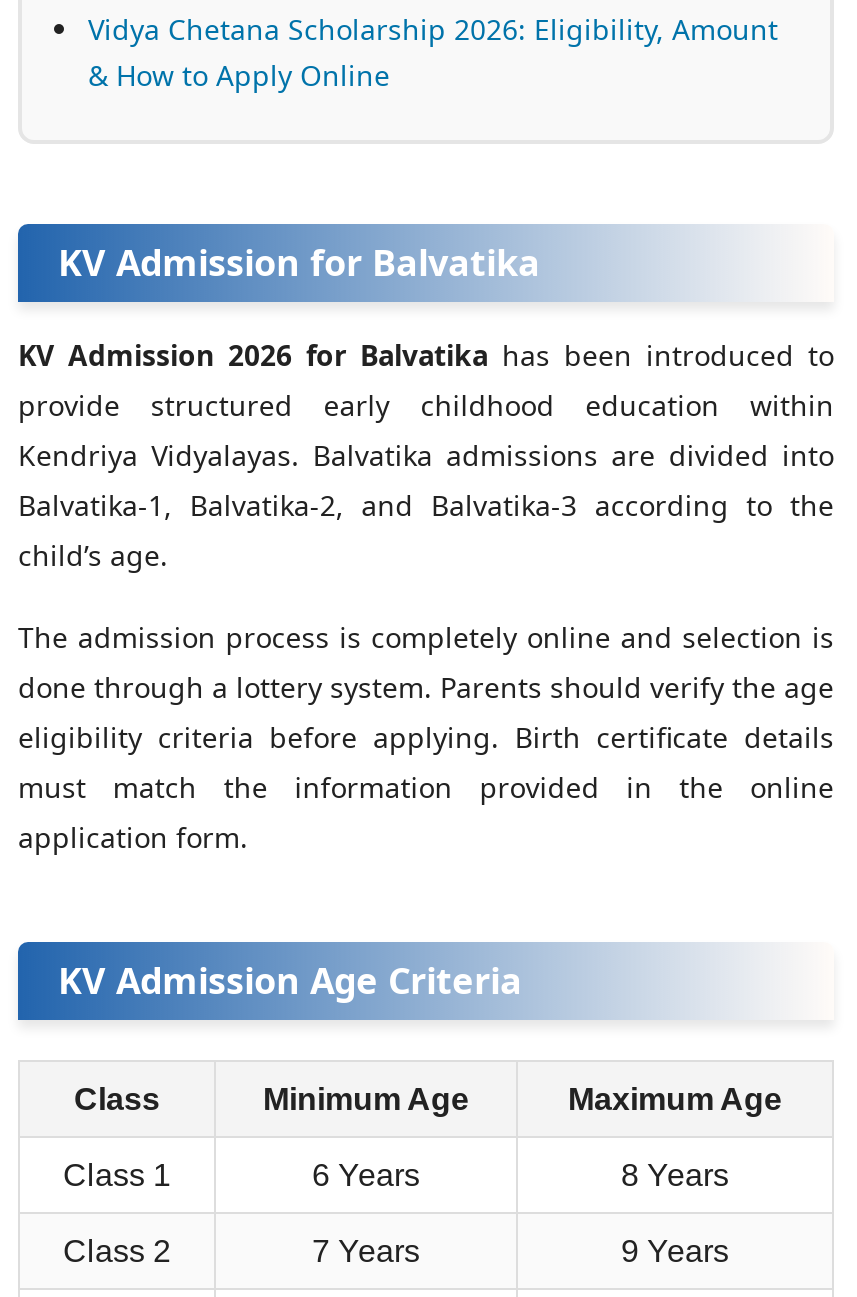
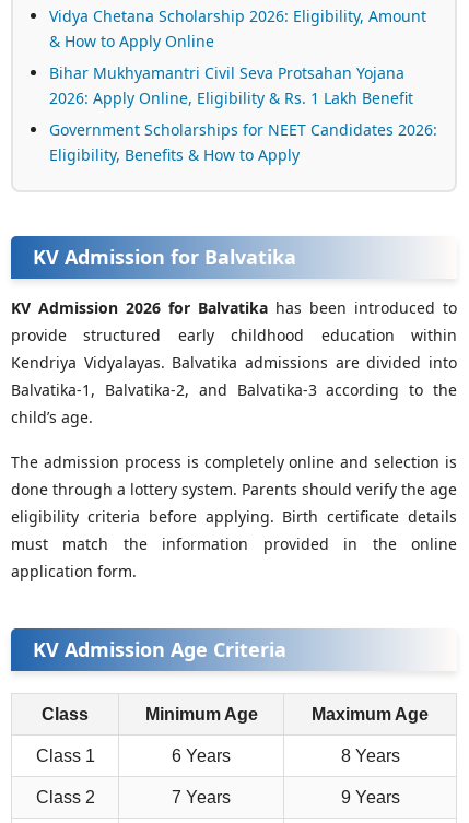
none -> [49,63,437,165] Bihar Mukhyamantri Civil Seva Protsahan Yojana | 2026: Apply Online, Eligibility & Rs. 1 Lakh Benefit | Government Scholarships for NEET Candidates 2026: | Eligibility, Benefits & How to Apply

